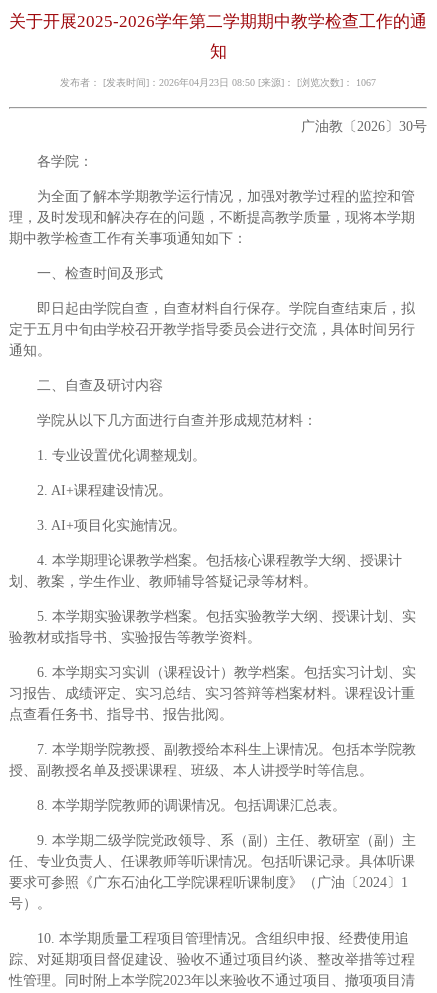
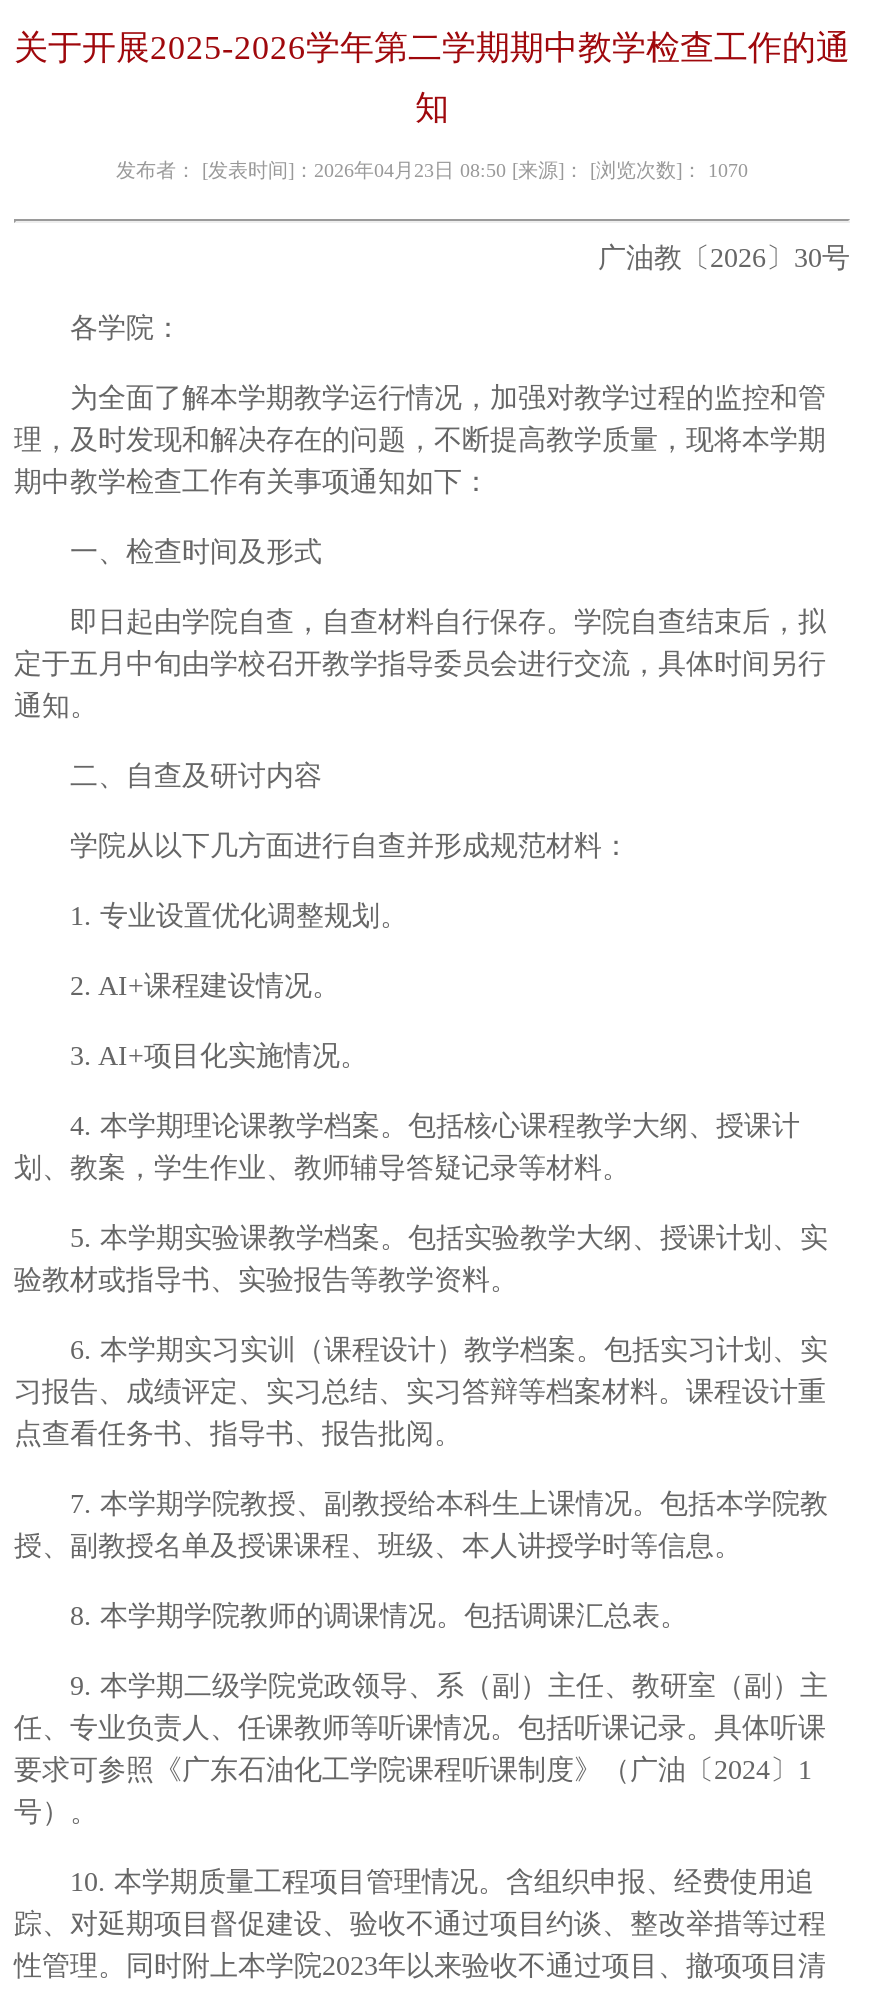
[60,77,376,88] 发布者： [发表时间]：2026年04月23日 08:50 [来源]： [浏览次数]：1067 -> [116,160,748,182] 发布者： [发表时间]：2026年04月23日 08:50 [来源]： [浏览次数]：1070

